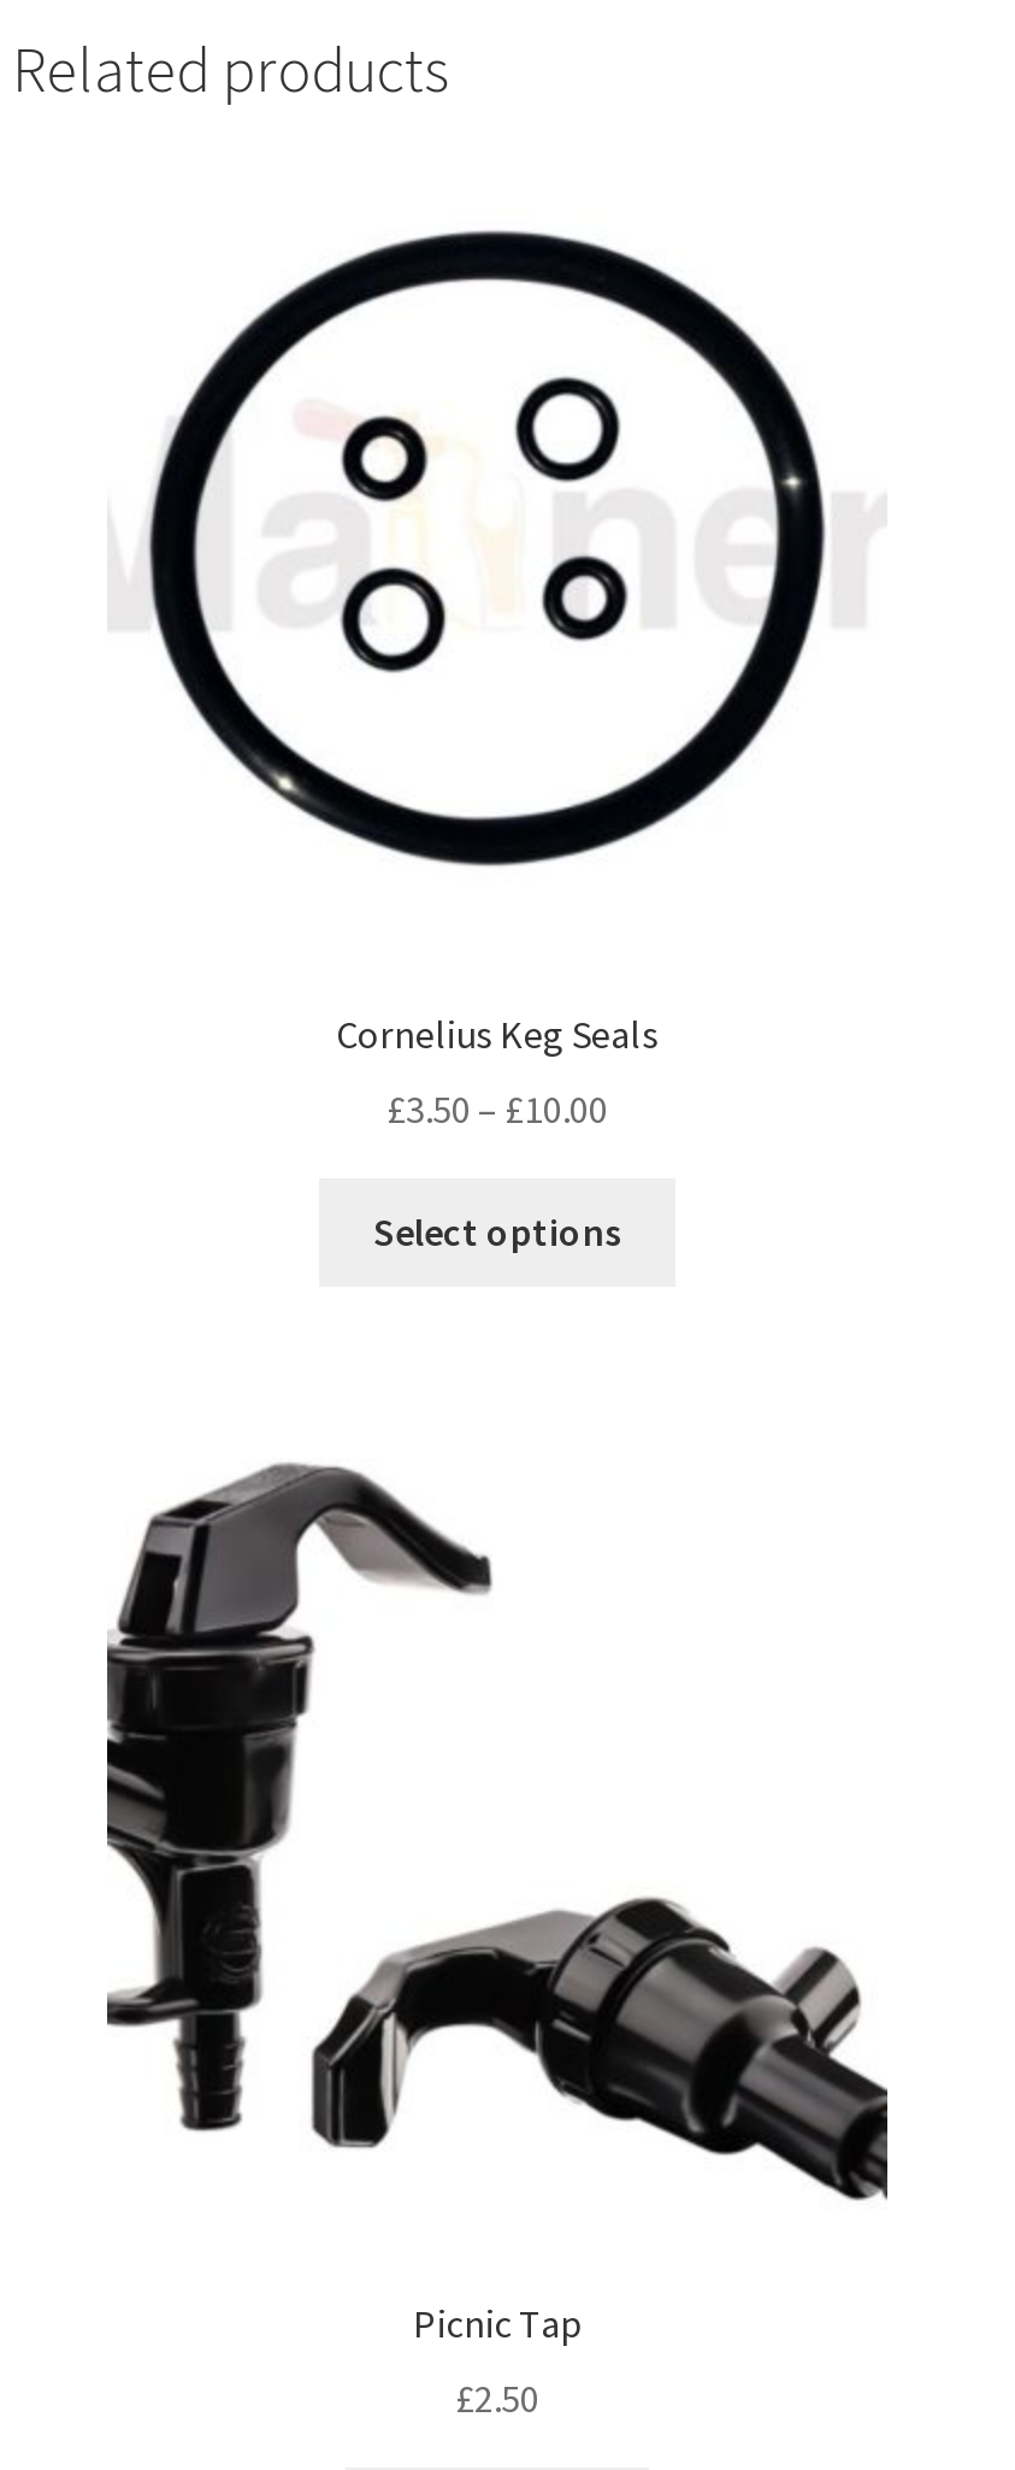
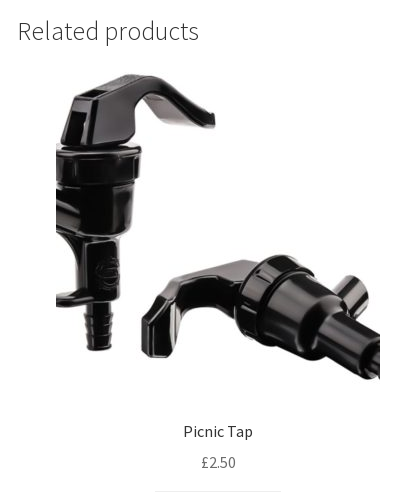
[146,229,827,868] [image] -> none
[336,1011,659,1255] Cornelius Keg Seals | £3.50 – £10.00 | Select options -> none

